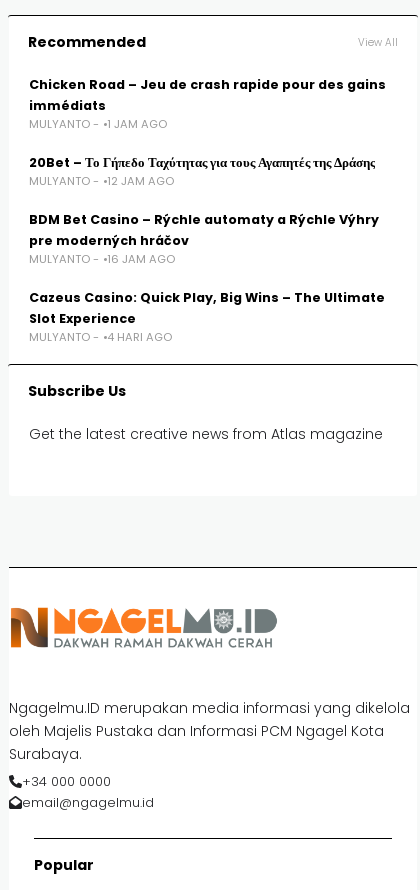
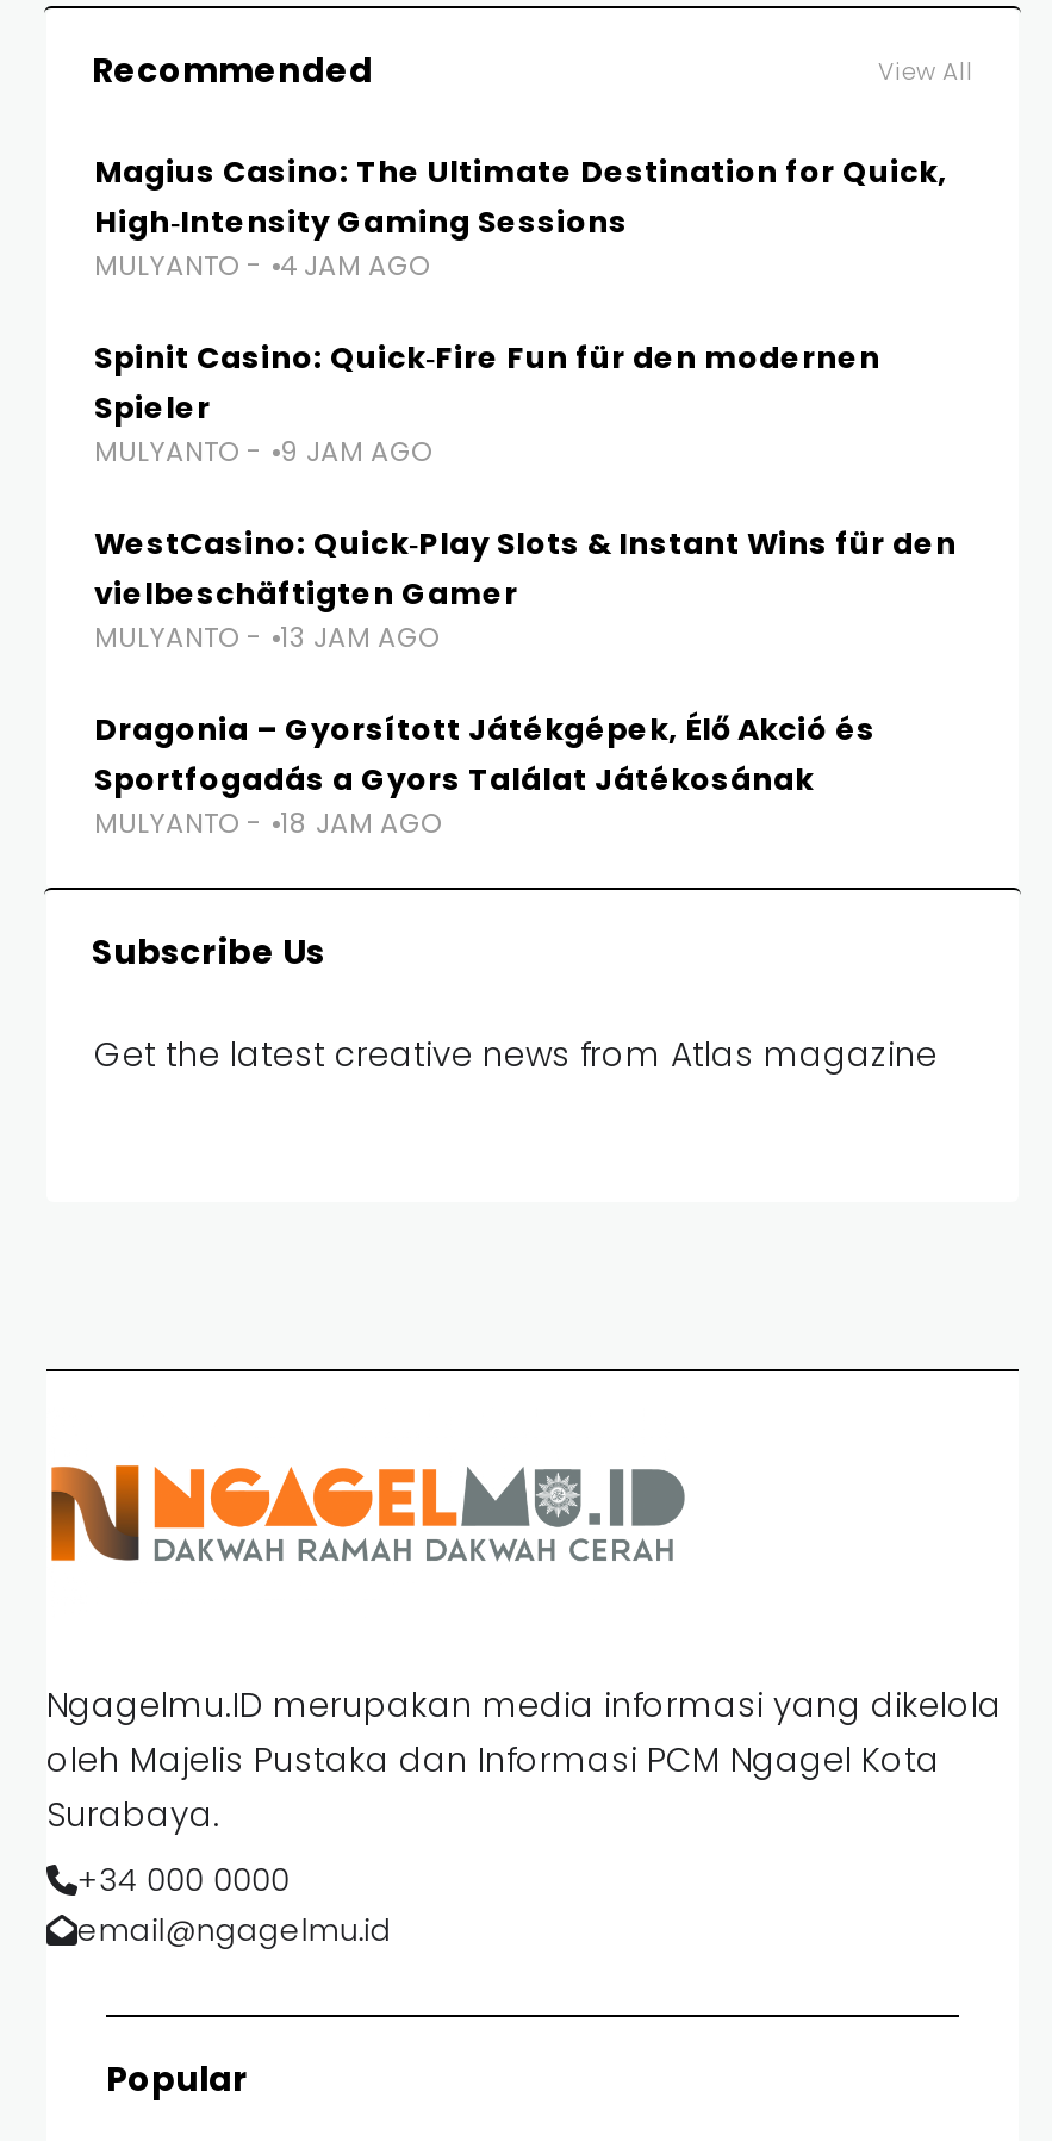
[29,76,386,132] Chicken Road – Jeu de crash rapide pour des gains | immédiats | MULYANTO - 1 JAM AGO -> [94,151,947,285] Magius Casino: The Ultimate Destination for Quick, | High‑Intensity Gaming Sessions | MULYANTO - 4 JAM AGO
[29,154,375,189] 20Bet – Το Γήπεδο Ταχύτητας για τους Αγαπητές της Δράσης | MULYANTO - 12 JAM AGO -> [94,337,880,471] Spinit Casino: Quick‑Fire Fun für den modernen | Spieler | MULYANTO - 9 JAM AGO
[29,211,379,267] BDM Bet Casino – Rýchle automaty a Rýchle Výhry | pre moderných hráčov | MULYANTO - 16 JAM AGO -> [94,523,957,656] WestCasino: Quick‑Play Slots & Instant Wins für den | vielbeschäftigten Gamer | MULYANTO - 13 JAM AGO
[29,289,385,345] Cazeus Casino: Quick Play, Big Wins – The Ultimate | Slot Experience | MULYANTO - 4 HARI AGO -> [94,709,876,842] Dragonia – Gyorsított Játékgépek, Élő Akció és | Sportfogadás a Gyors Találat Játékosának | MULYANTO - 18 JAM AGO

